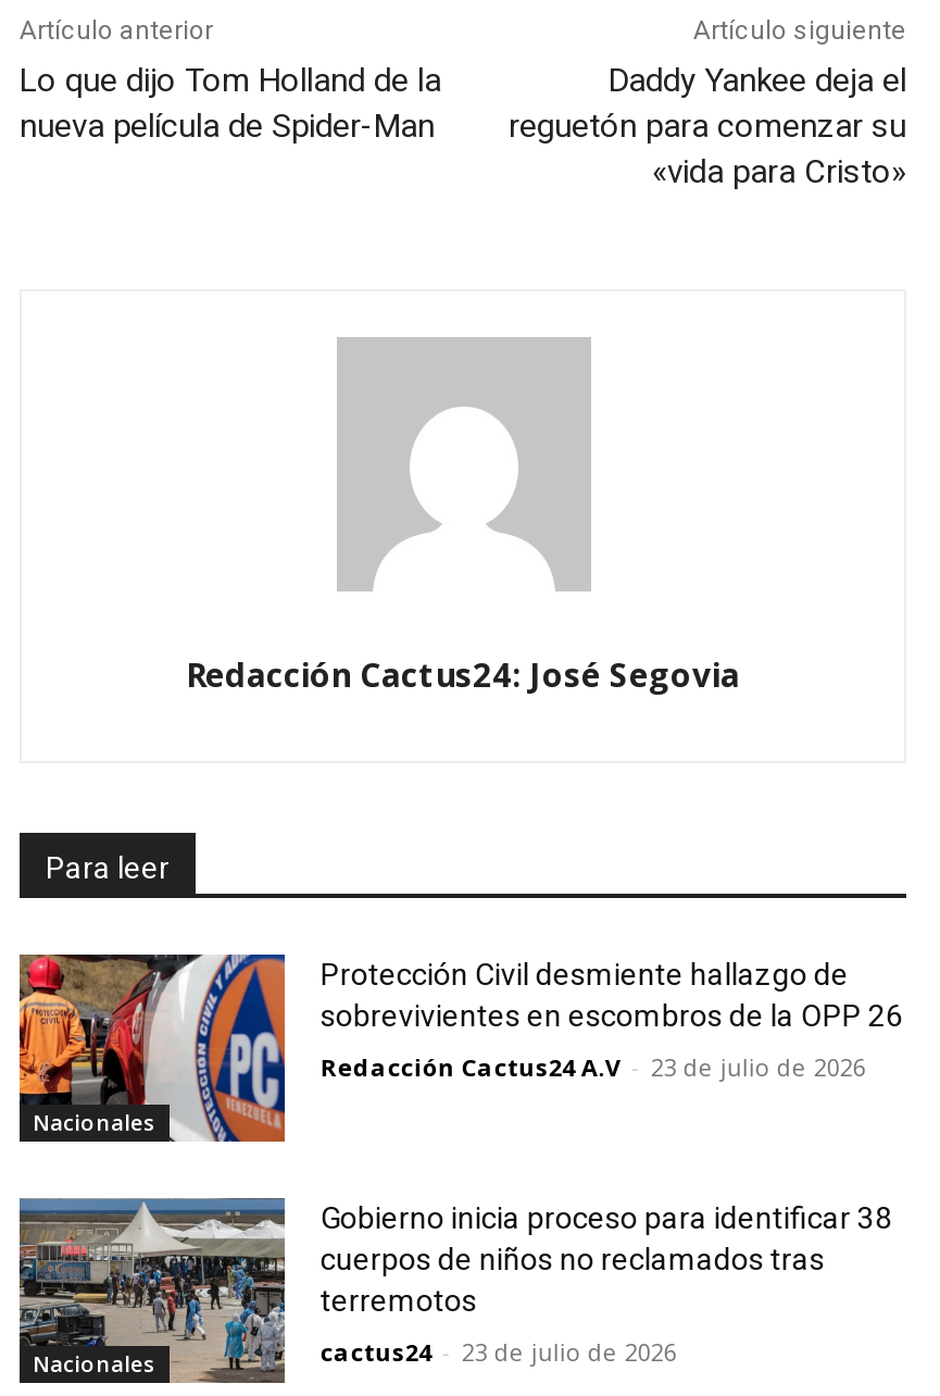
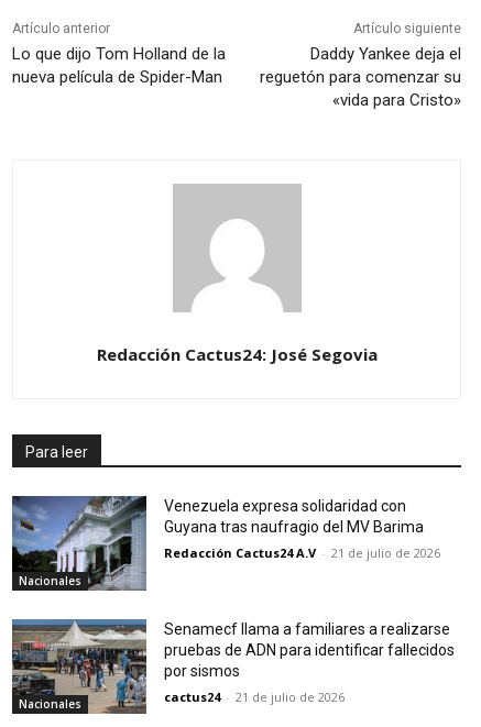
[17,952,903,1144] [image] | Protección Civil desmiente hallazgo de | sobrevivientes en escombros de la OPP 26 -> [11,495,424,591] [image] | Venezuela expresa solidaridad con | Guyana tras naufragio del MV Barima
[320,1051,866,1083] Redacción Cactus24 A.V - 23 de julio de 2026 -> [164,545,441,561] Redacción Cactus24 A.V - 21 de julio de 2026
[320,1200,892,1318] Gobierno inicia proceso para identificar 38 | cuerpos de niños no reclamados tras | terremotos -> [164,620,455,680] Senamecf llama a familiares a realizarse | pruebas de ADN para identificar fallecidos | por sismos
[320,1335,677,1368] cactus24 - 23 de julio de 2026 -> [164,688,345,705] cactus24 - 21 de julio de 2026

